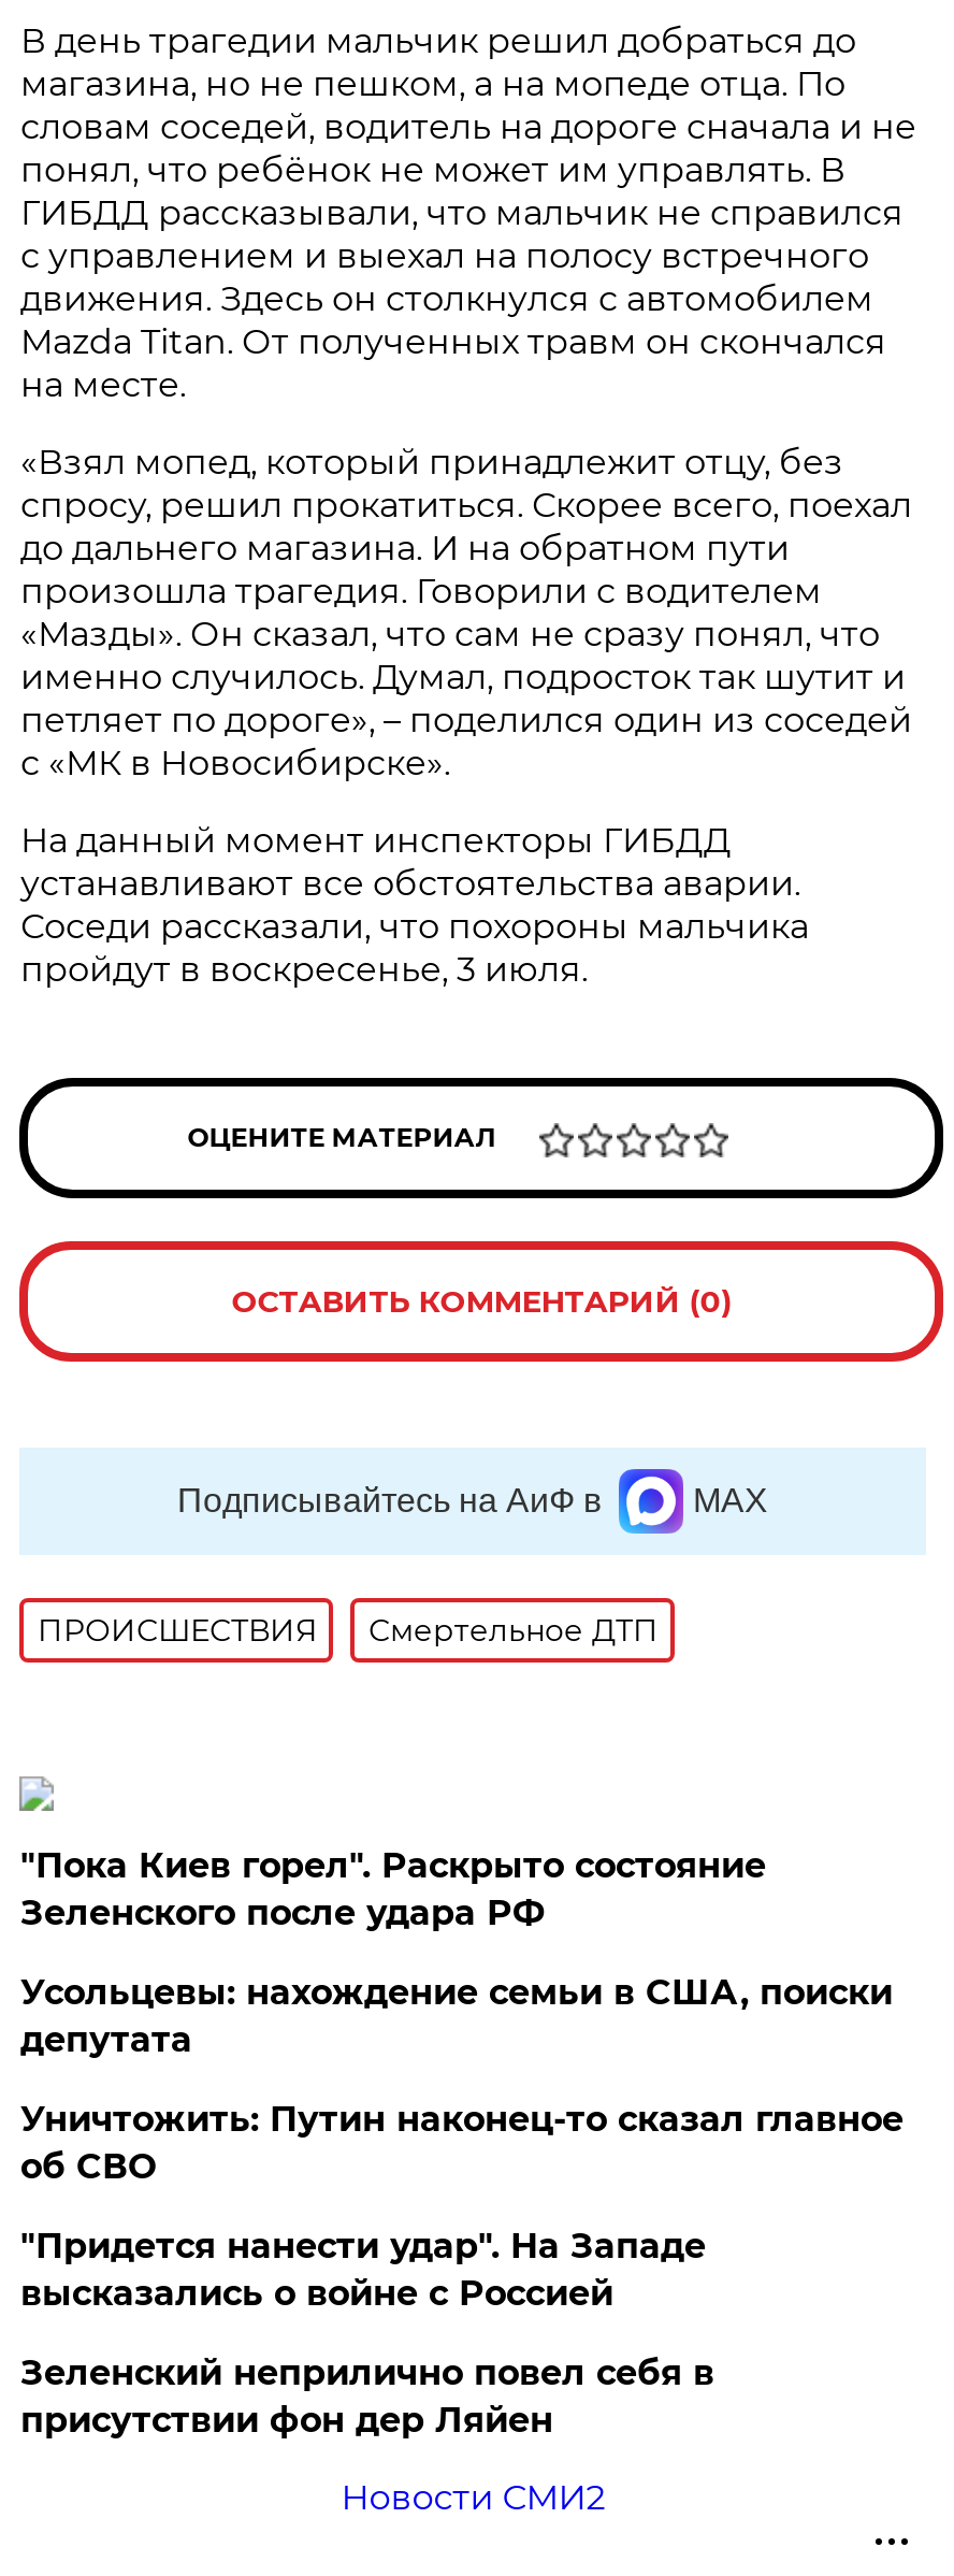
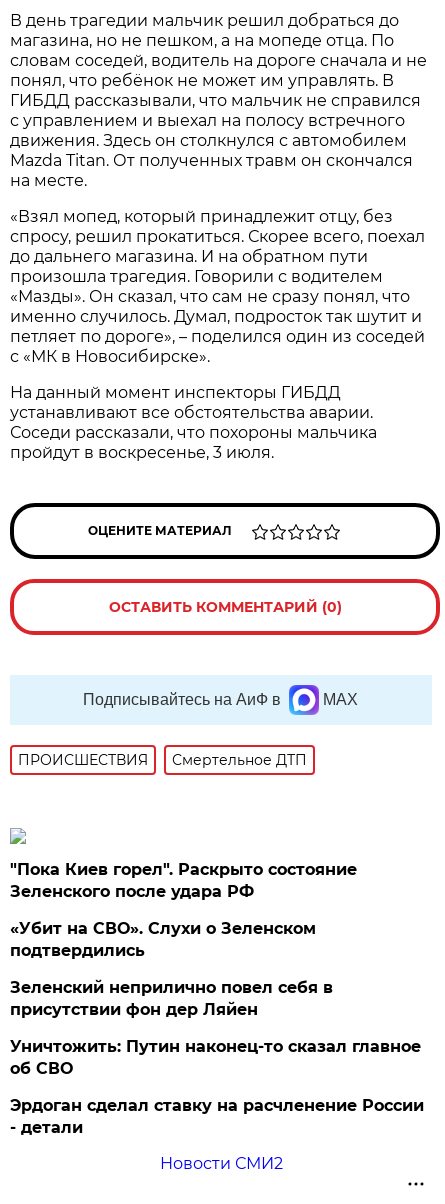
[20,1972,893,2314] Усольцевы: нахождение семьи в США, поиски | депутата | "Придется нанести удар". На Западе | высказались о войне с Россией -> [10,919,316,960] «Убит на СВО». Слухи о Зеленском | подтвердились
moved [20,2099,903,2187] -> [10,1037,421,1078]: Уничтожить: Путин наконец-то сказал главное | об СВО
moved [20,2352,714,2441] -> [10,978,333,1019]: Зеленский неприлично повел cебя в | присутствии фон дер Ляйен
none -> [10,1096,424,1137] Эрдоган сделал ставку на расчленение России | - детали

